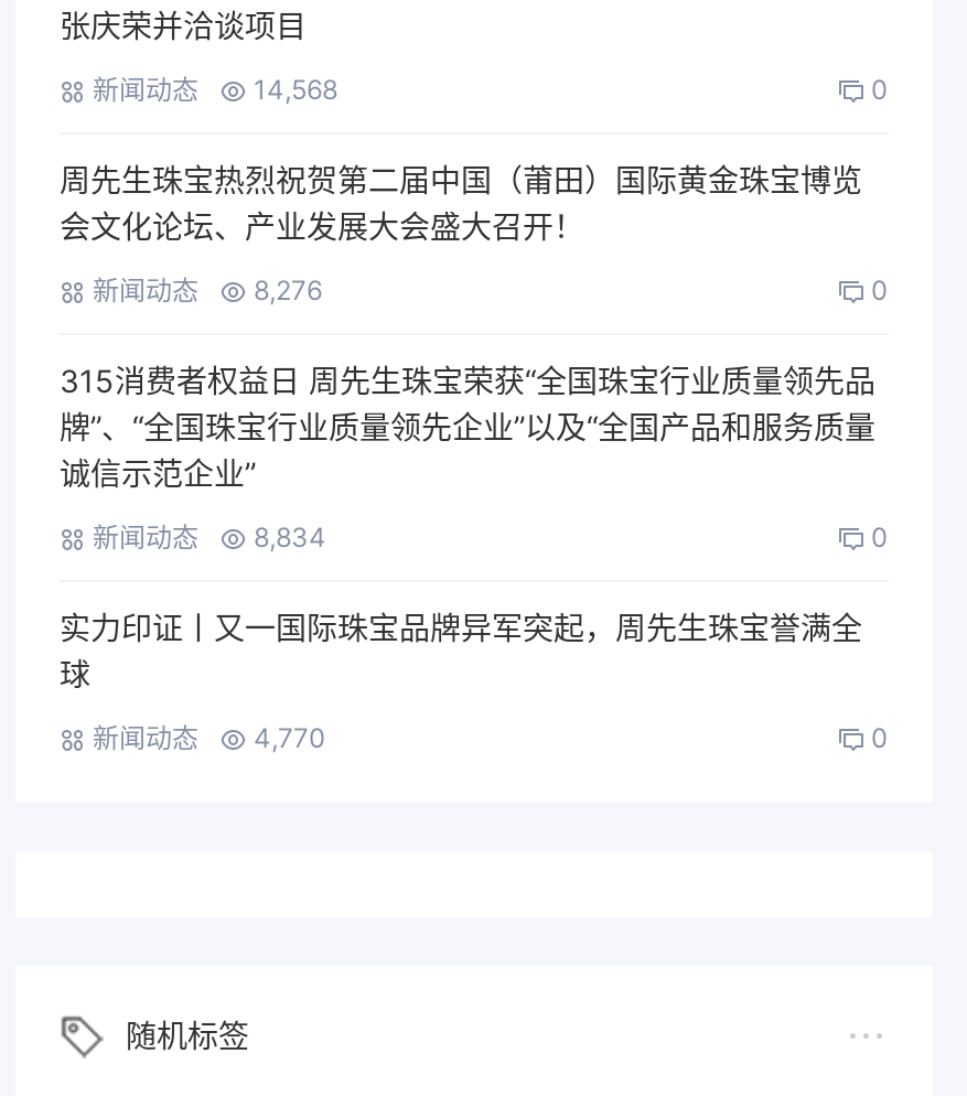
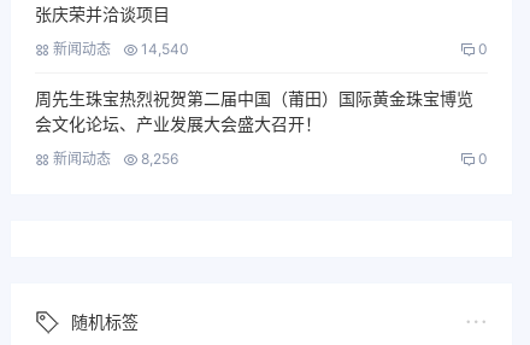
[93,73,337,106] 新闻动态 14,568 -> [53,40,189,58] 新闻动态 14,540
[60,273,889,754] 8,276 | 0 | 315消费者权益日 周先生珠宝荣获“全国珠宝行业质量领先品 | 牌”、“全国珠宝行业质量领先企业”以及“全国产品和服务质量 | 诚信示范企业” | 新闻动态 | 8,834 | 0 | 实力印证丨又一国际珠宝品牌异军突起，周先生珠宝誉满全 | 球 | 新闻动态 | 4,770 -> [141,150,178,168] 8,256

